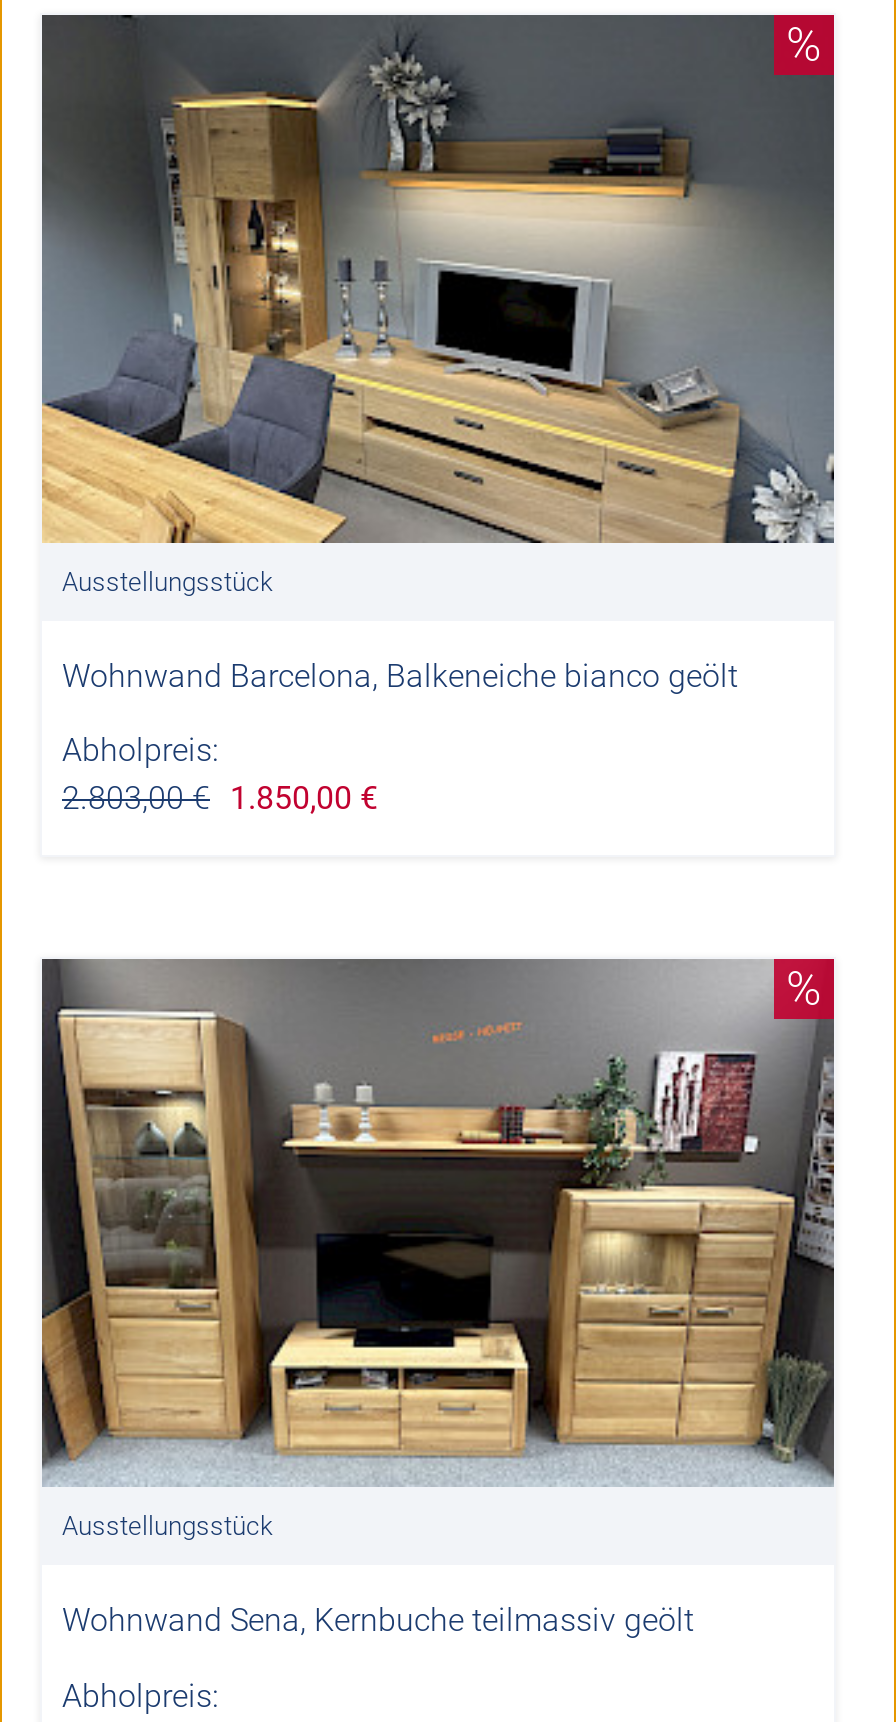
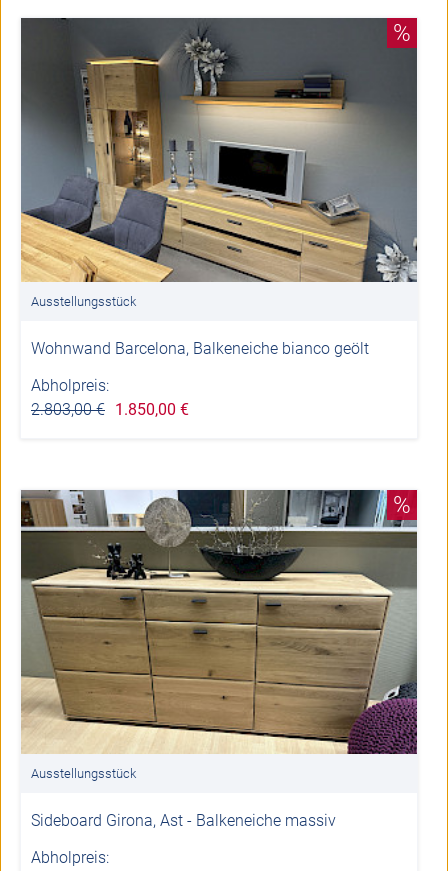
[40,958,834,1488] [image] -> [21,490,417,755] [image]
[62,1602,694,1640] Wohnwand Sena, Kernbuche teilmassiv geölt -> [31,811,336,830] Sideboard Girona, Ast - Balkeneiche massiv

